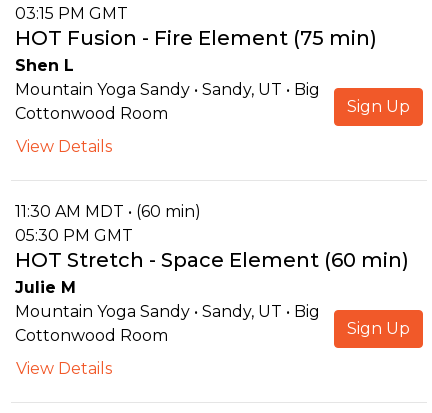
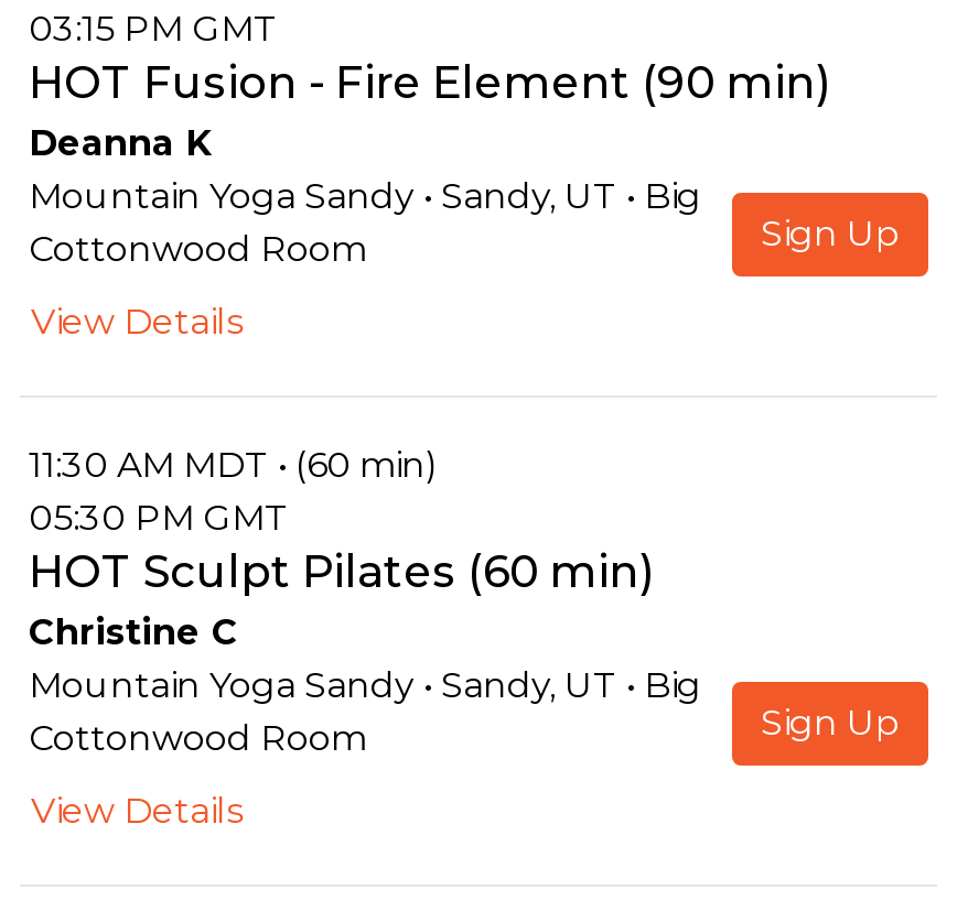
[15,26,377,75] HOT Fusion - Fire Element (75 min) | Shen L -> [29,57,831,165] HOT Fusion - Fire Element (90 min) | Deanna K
[15,248,409,297] HOT Stretch - Space Element (60 min) | Julie M -> [29,545,655,653] HOT Sculpt Pilates (60 min) | Christine C

